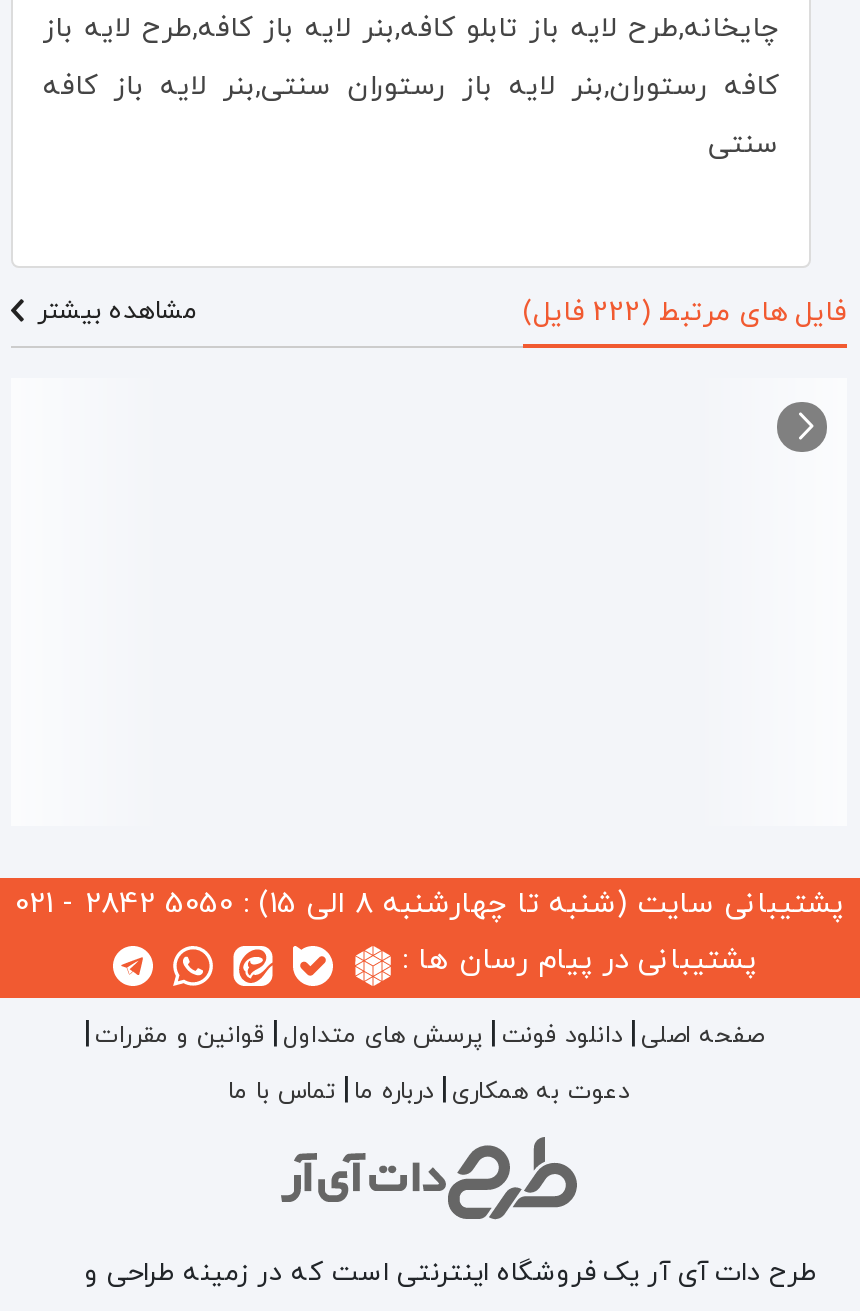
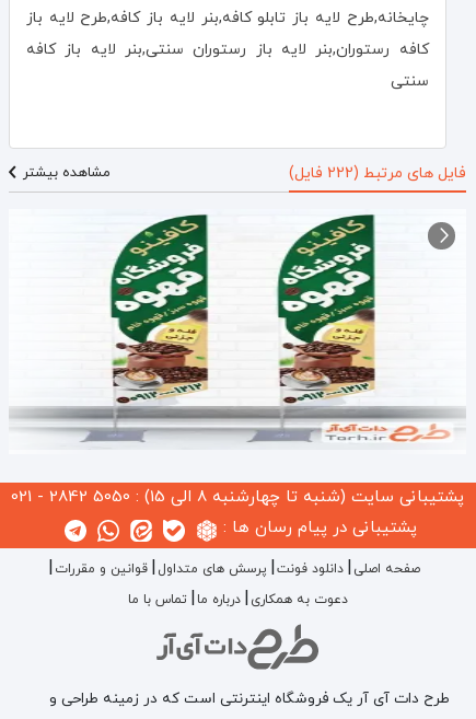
none -> [10,213,465,443] [image]

